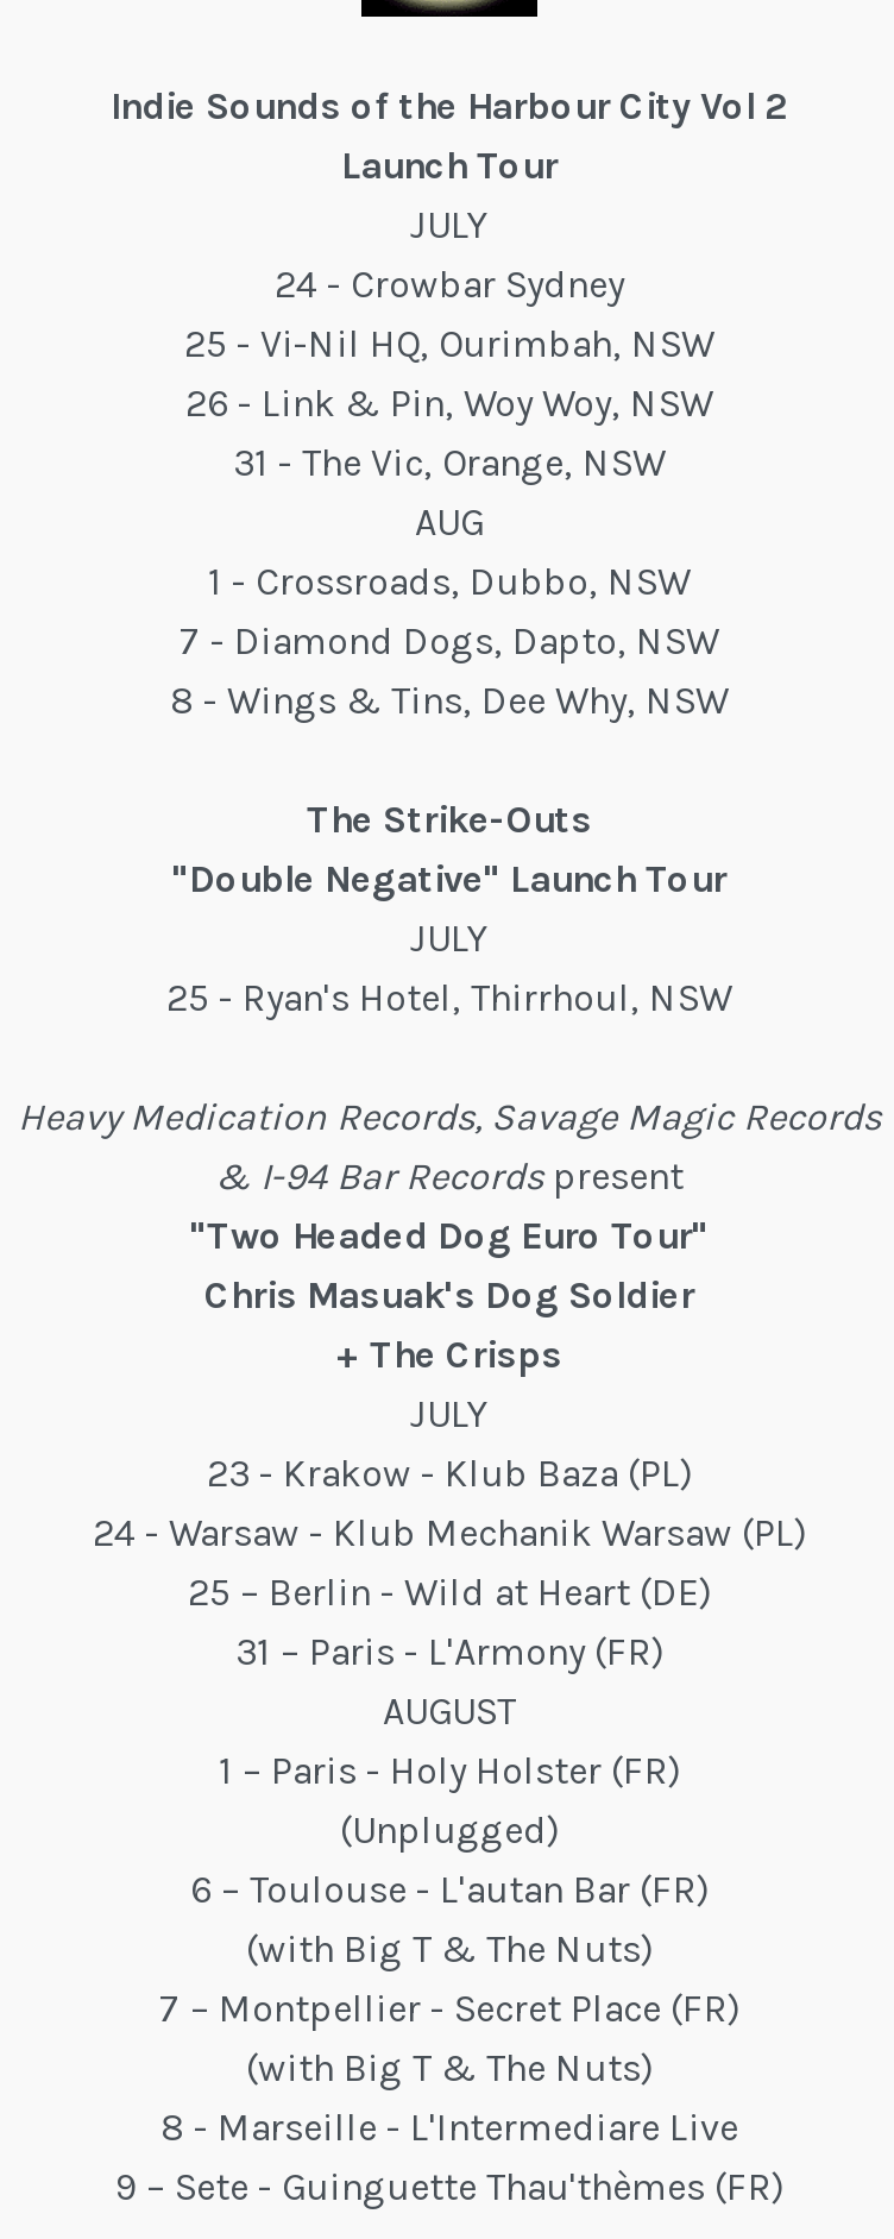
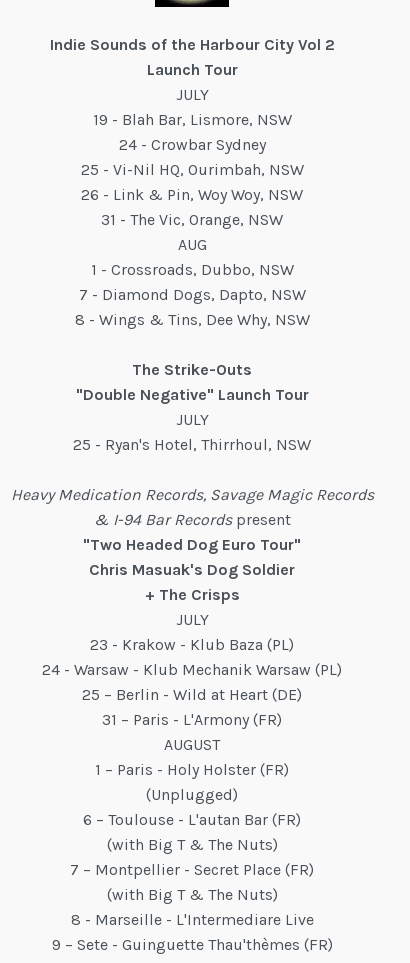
none -> [92,110,291,129] 19 - Blah Bar, Lismore, NSW

